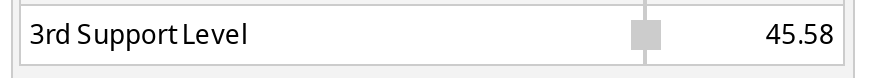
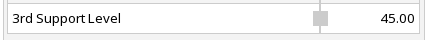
[765,16,835,52] 45.58 -> [380,9,415,27] 45.00

